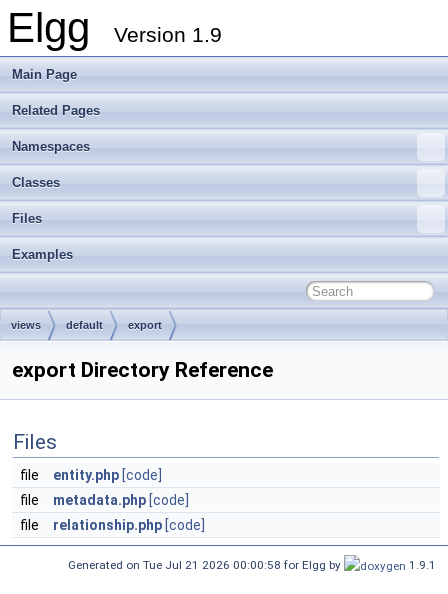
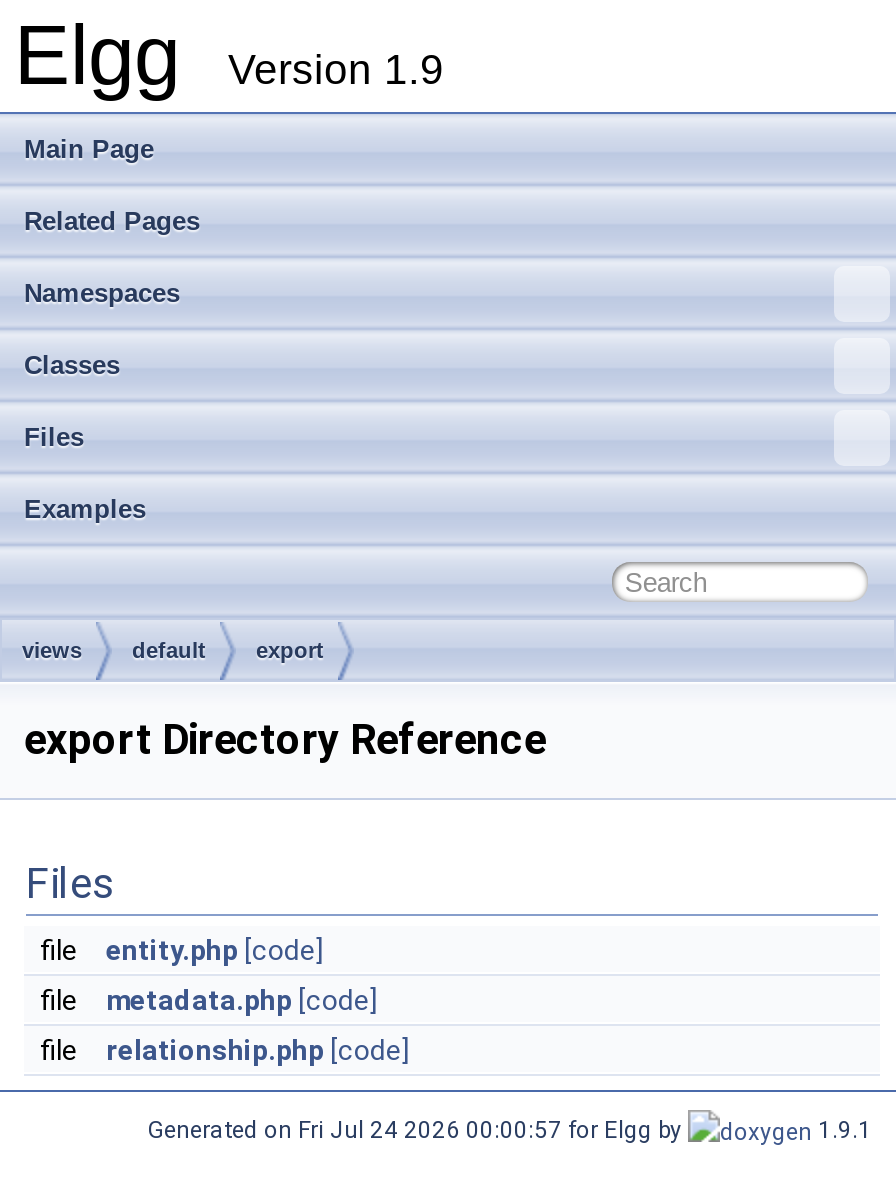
[68,558,344,572] Generated on Tue Jul 21 2026 00:00:58 for Elgg by -> [148,1116,688,1144] Generated on Fri Jul 24 2026 00:00:57 for Elgg by

